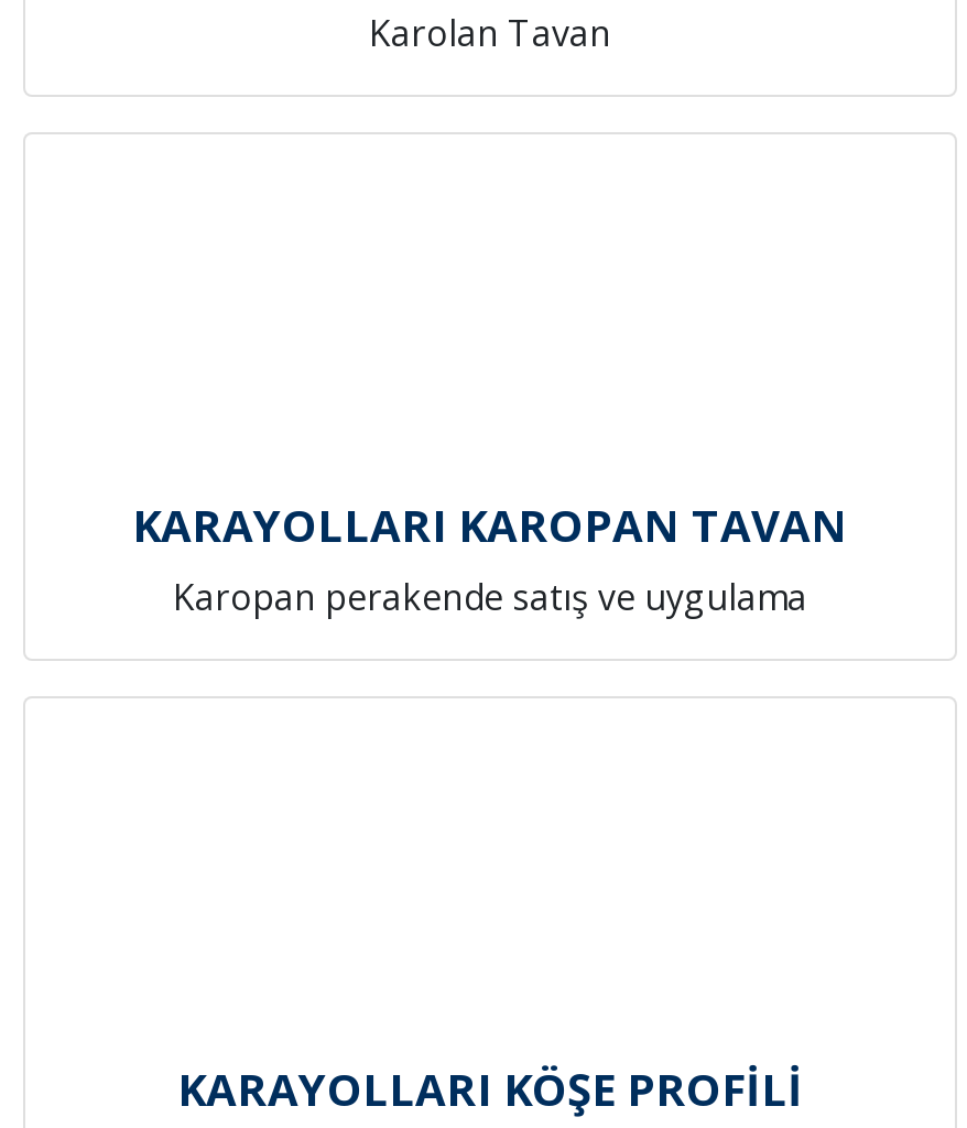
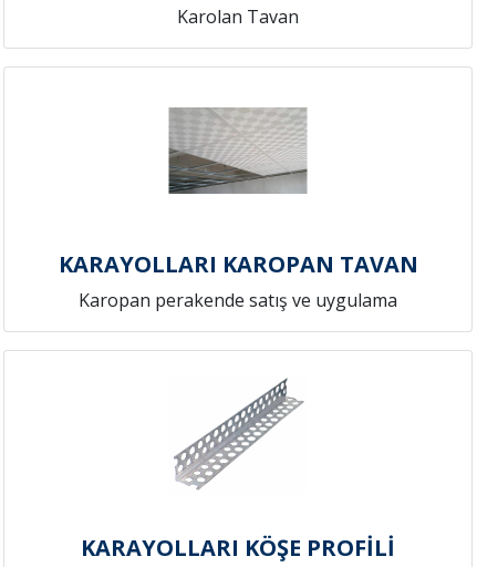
none -> [167,106,309,195] [image]
none -> [173,378,304,491] [image]

